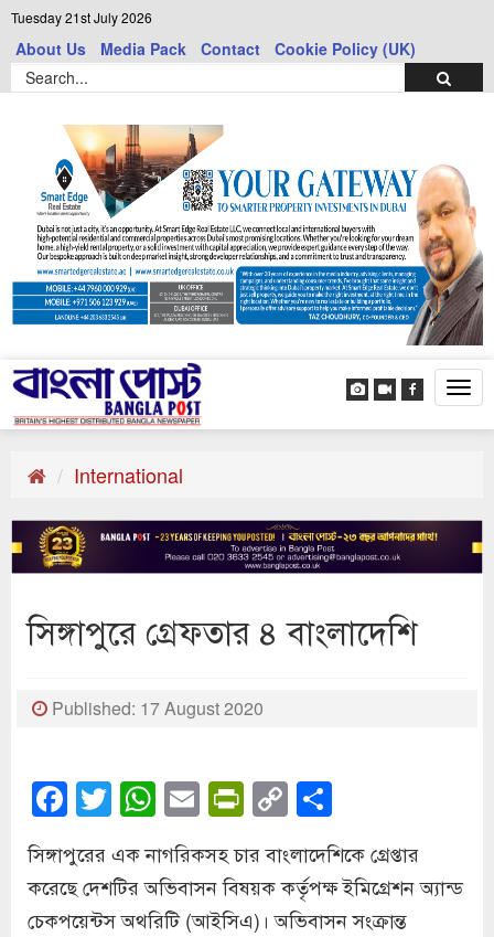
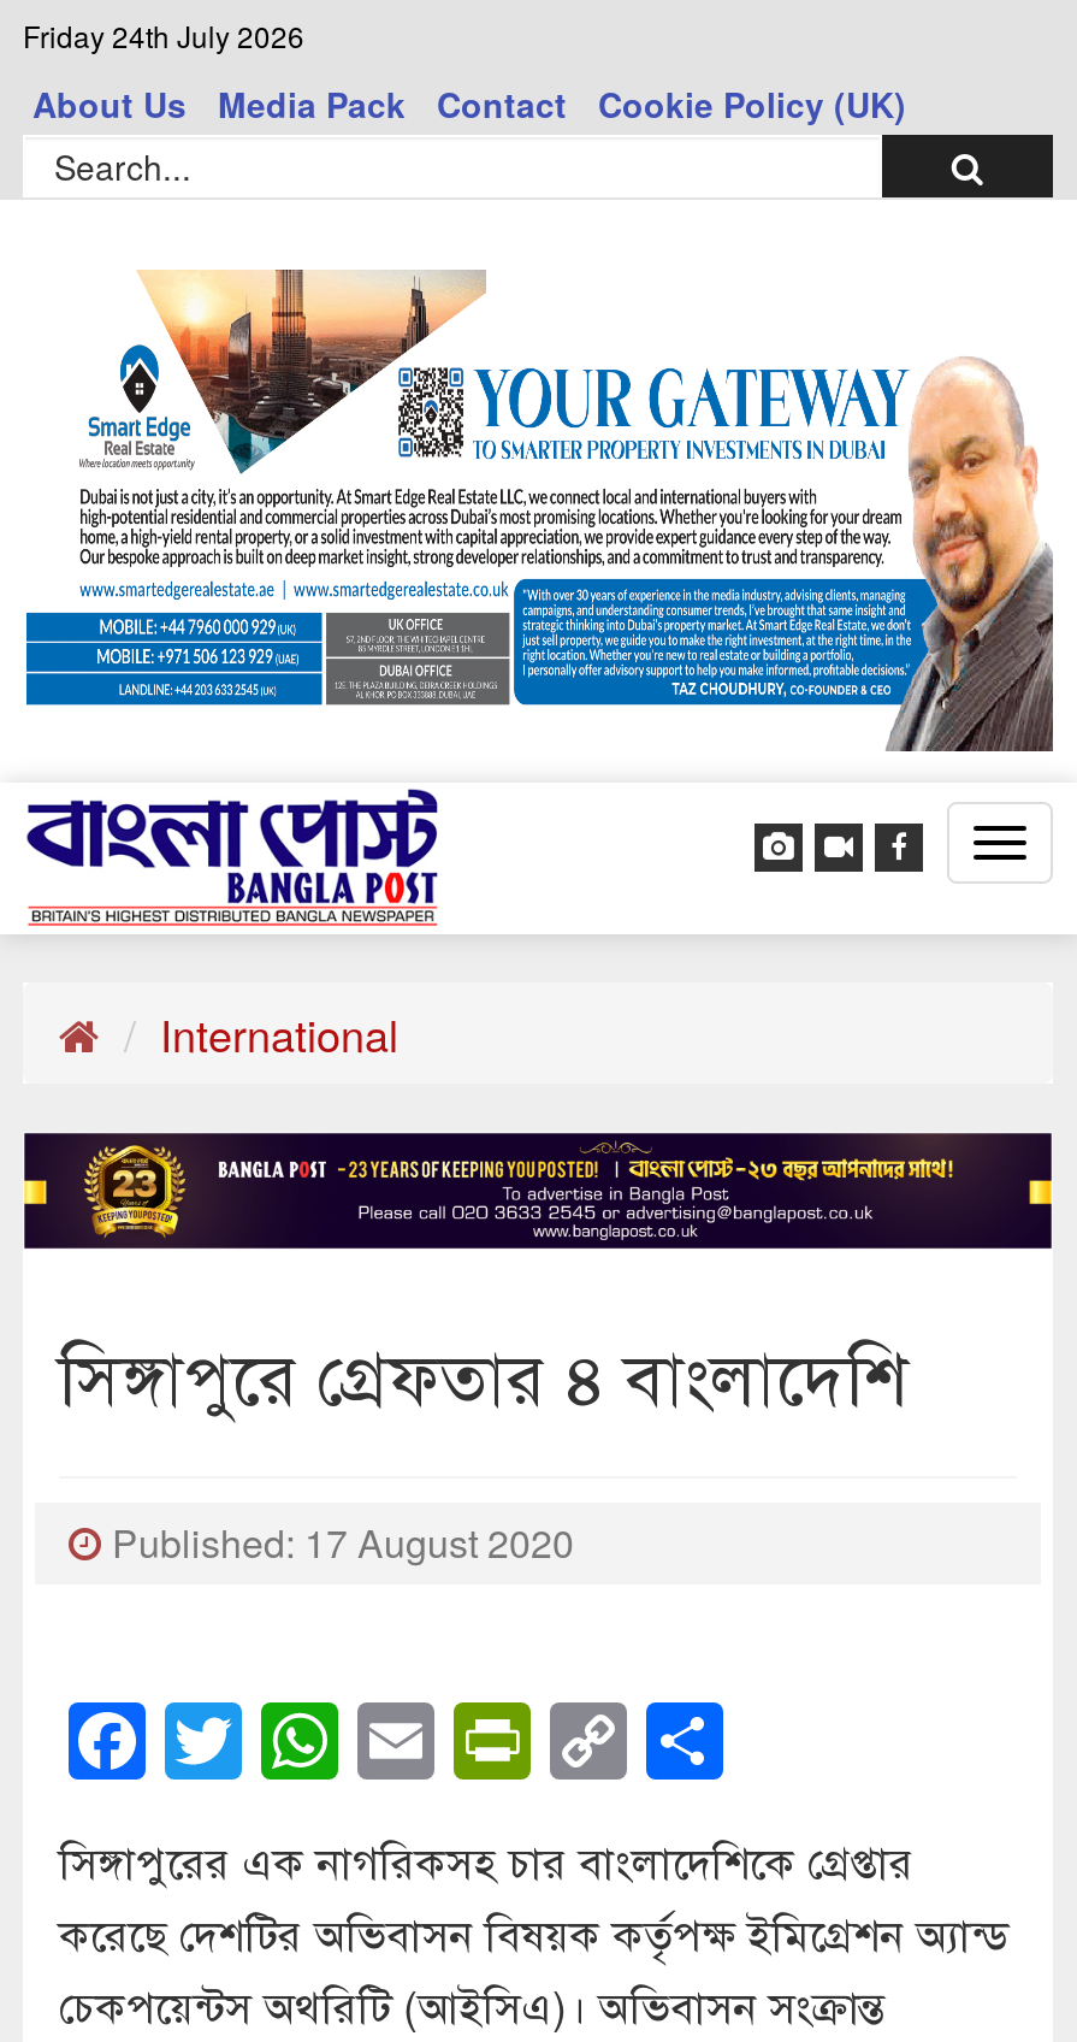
[11,8,152,26] Tuesday 21st July 2026 -> [23,14,304,55] Friday 24th July 2026

